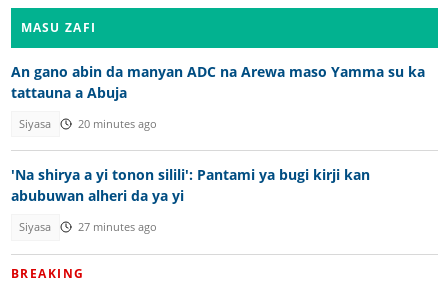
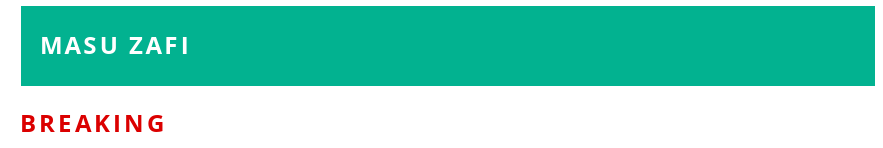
[10,62,424,234] An gano abin da manyan ADC na Arewa maso Yamma su ka | tattauna a Abuja | Siyasa | 20 minutes ago | 'Na shirya a yi tonon silili': Pantami ya bugi kirji kan | abubuwan alheri da ya yi | Siyasa | 27 minutes ago -> none

